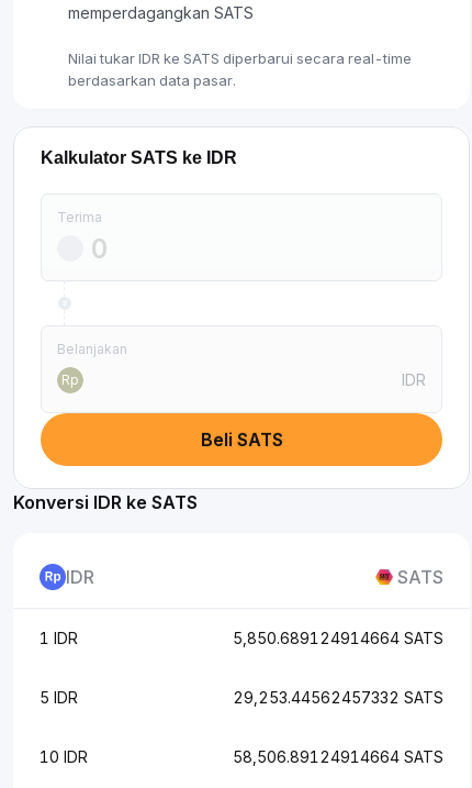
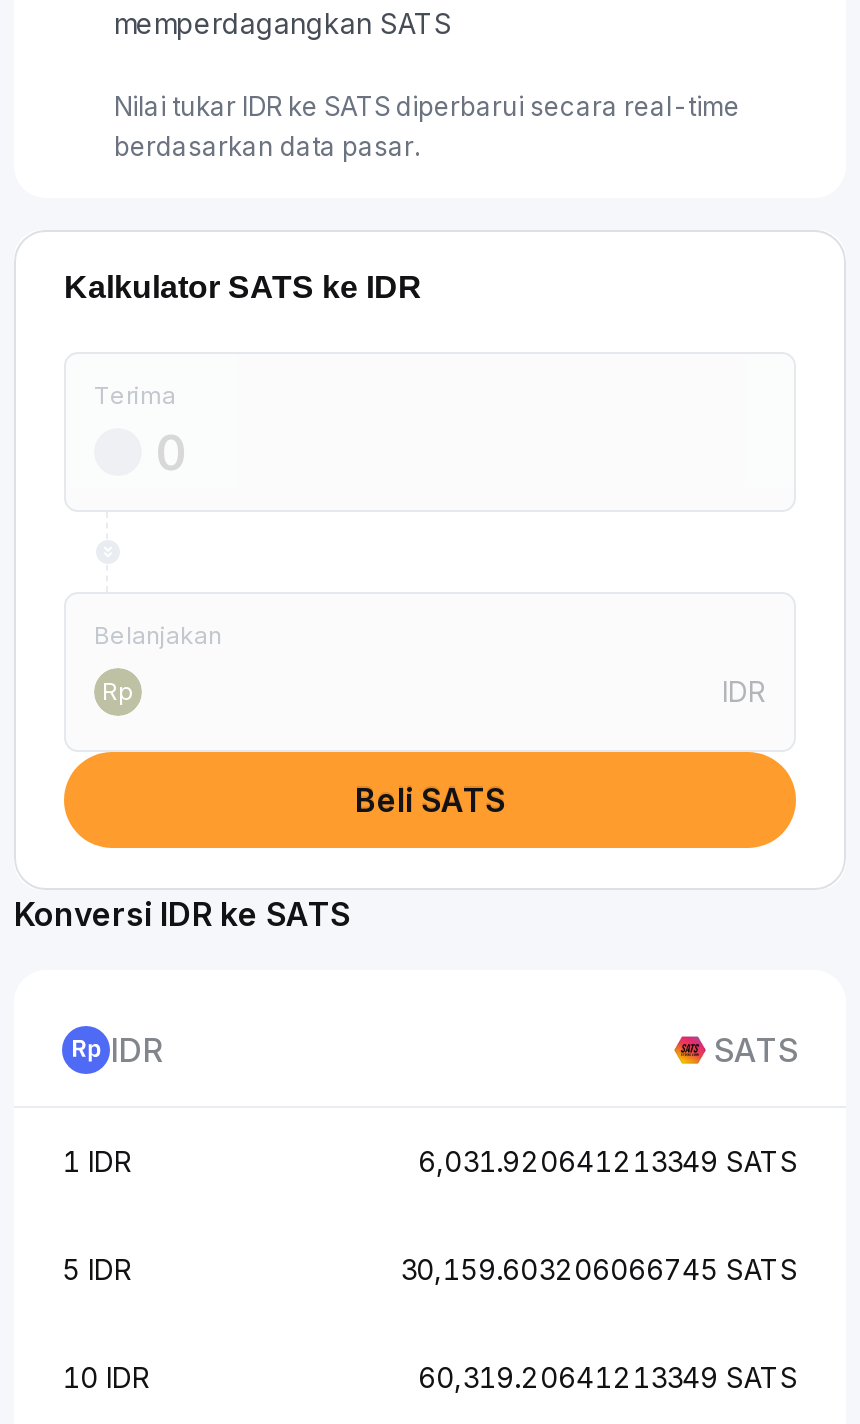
[233,629,443,647] 5,850.689124914664 SATS -> [418,1144,798,1178] 6,031.920641213349 SATS
[233,688,443,707] 29,253.44562457332 SATS -> [400,1252,798,1286] 30,159.603206066745 SATS
[233,747,443,766] 58,506.89124914664 SATS -> [418,1360,798,1394] 60,319.20641213349 SATS

